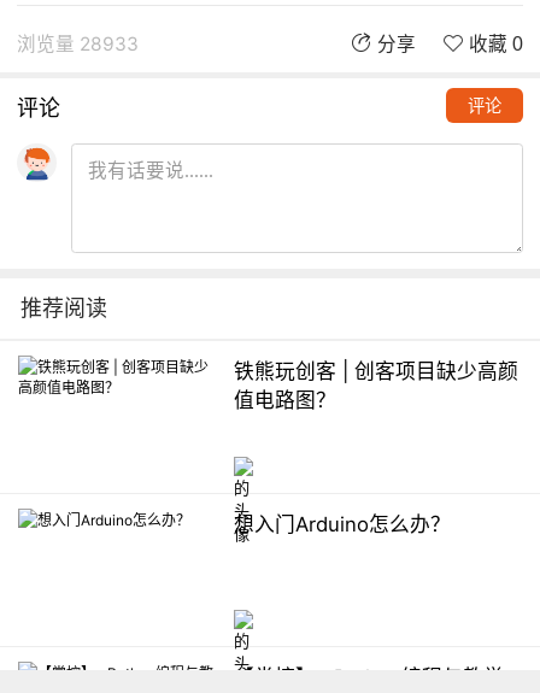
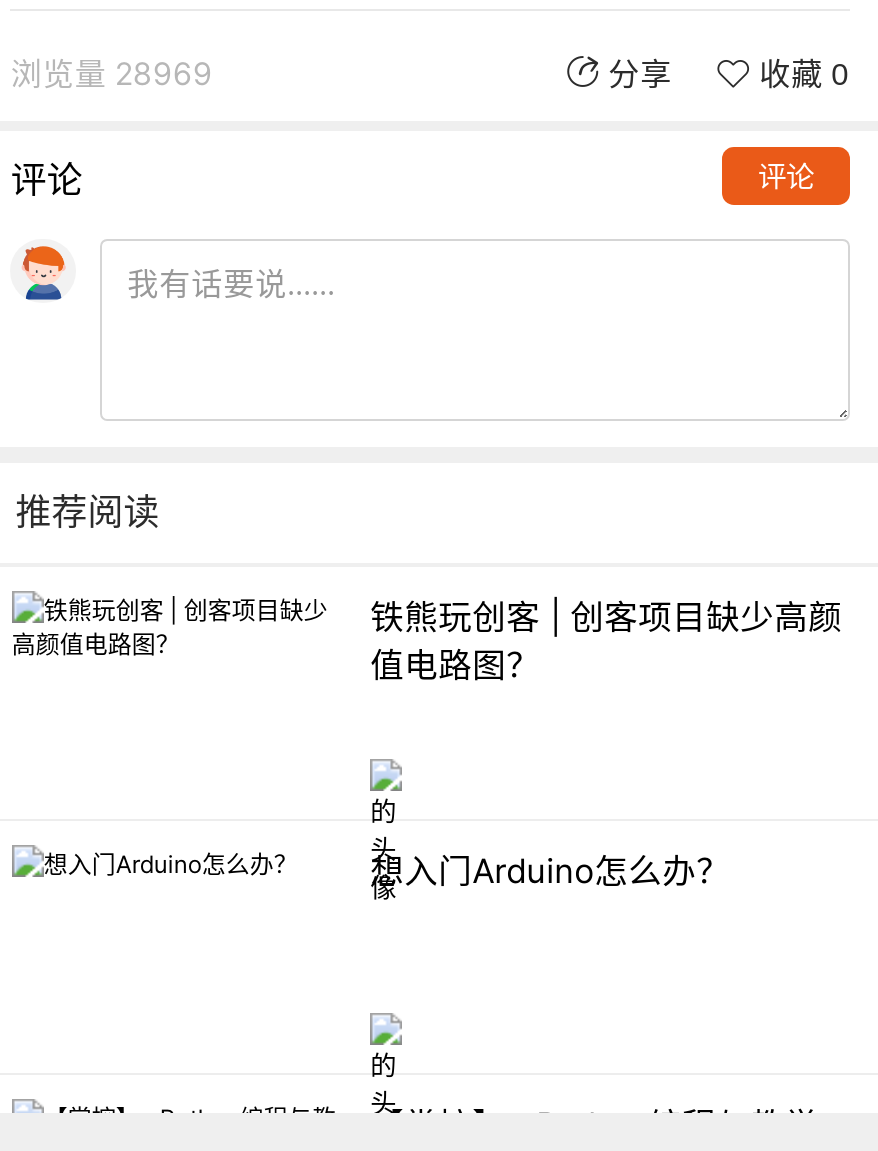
[17,33,139,55] 浏览量 28933 -> [11,55,213,93] 浏览量 28969

